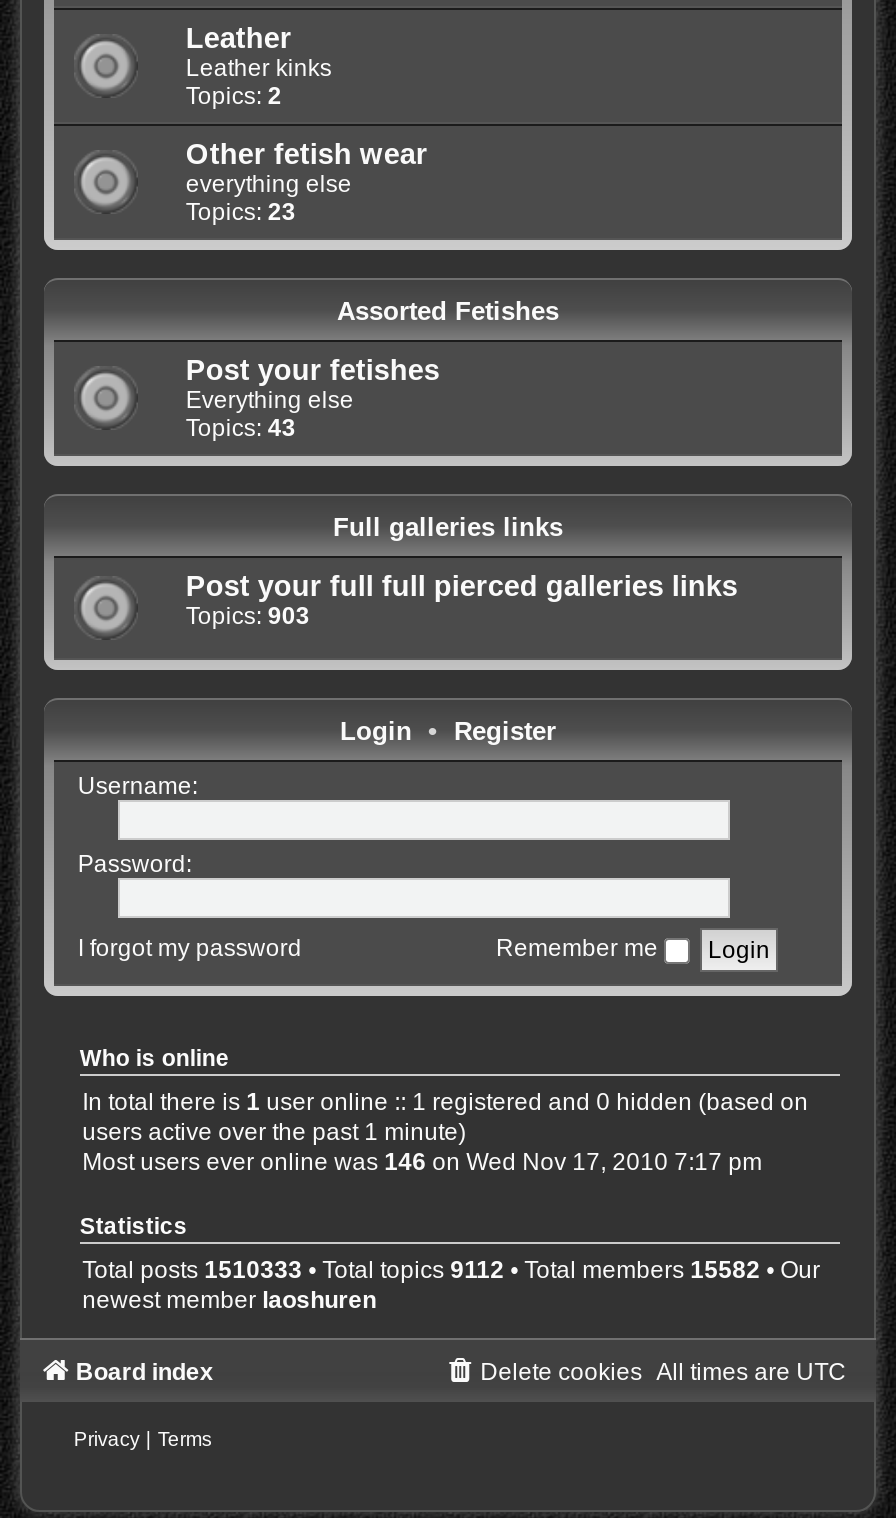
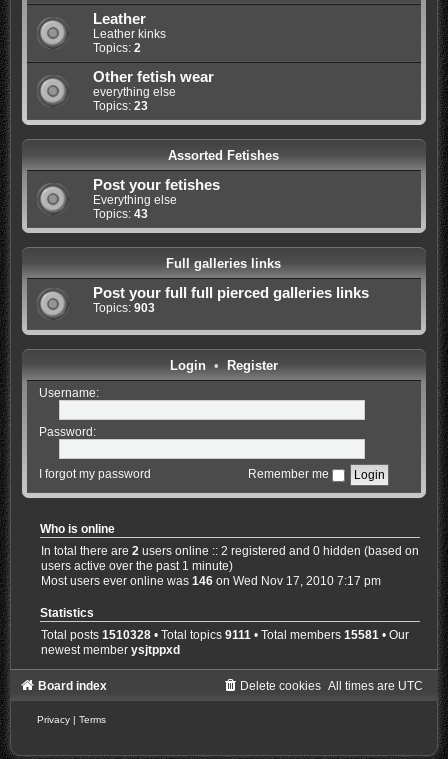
[82,1087,808,1115] In total there is 1 user online :: 1 registered and 0 hidden (based on -> [41,544,419,558] In total there are 2 users online :: 2 registered and 0 hidden (based on
[82,1256,820,1284] Total posts 1510333 • Total topics 9112 • Total members 15582 • Our -> [41,628,409,642] Total posts 1510328 • Total topics 9111 • Total members 15581 • Our
[82,1286,376,1314] newest member laoshuren -> [41,643,180,657] newest member ysjtppxd

